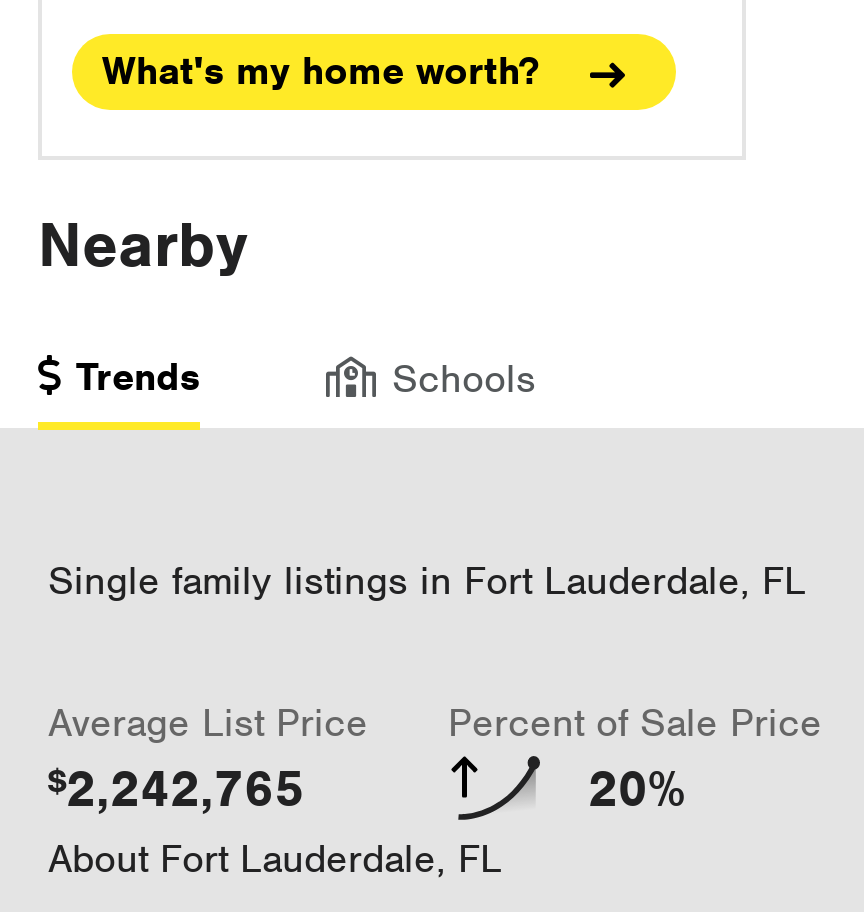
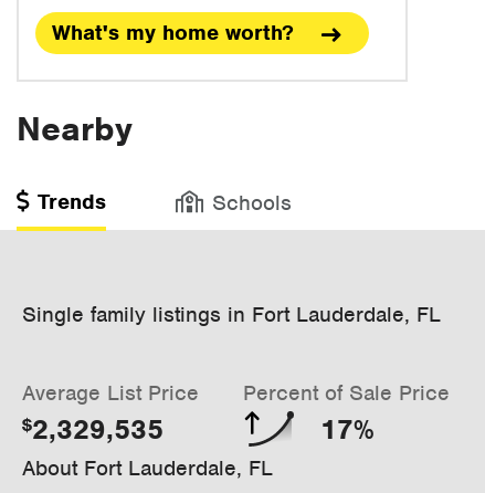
[48,756,304,820] $2,242,765 -> [22,411,164,447] $2,329,535
[588,756,686,820] 20% -> [320,411,375,447] 17%

